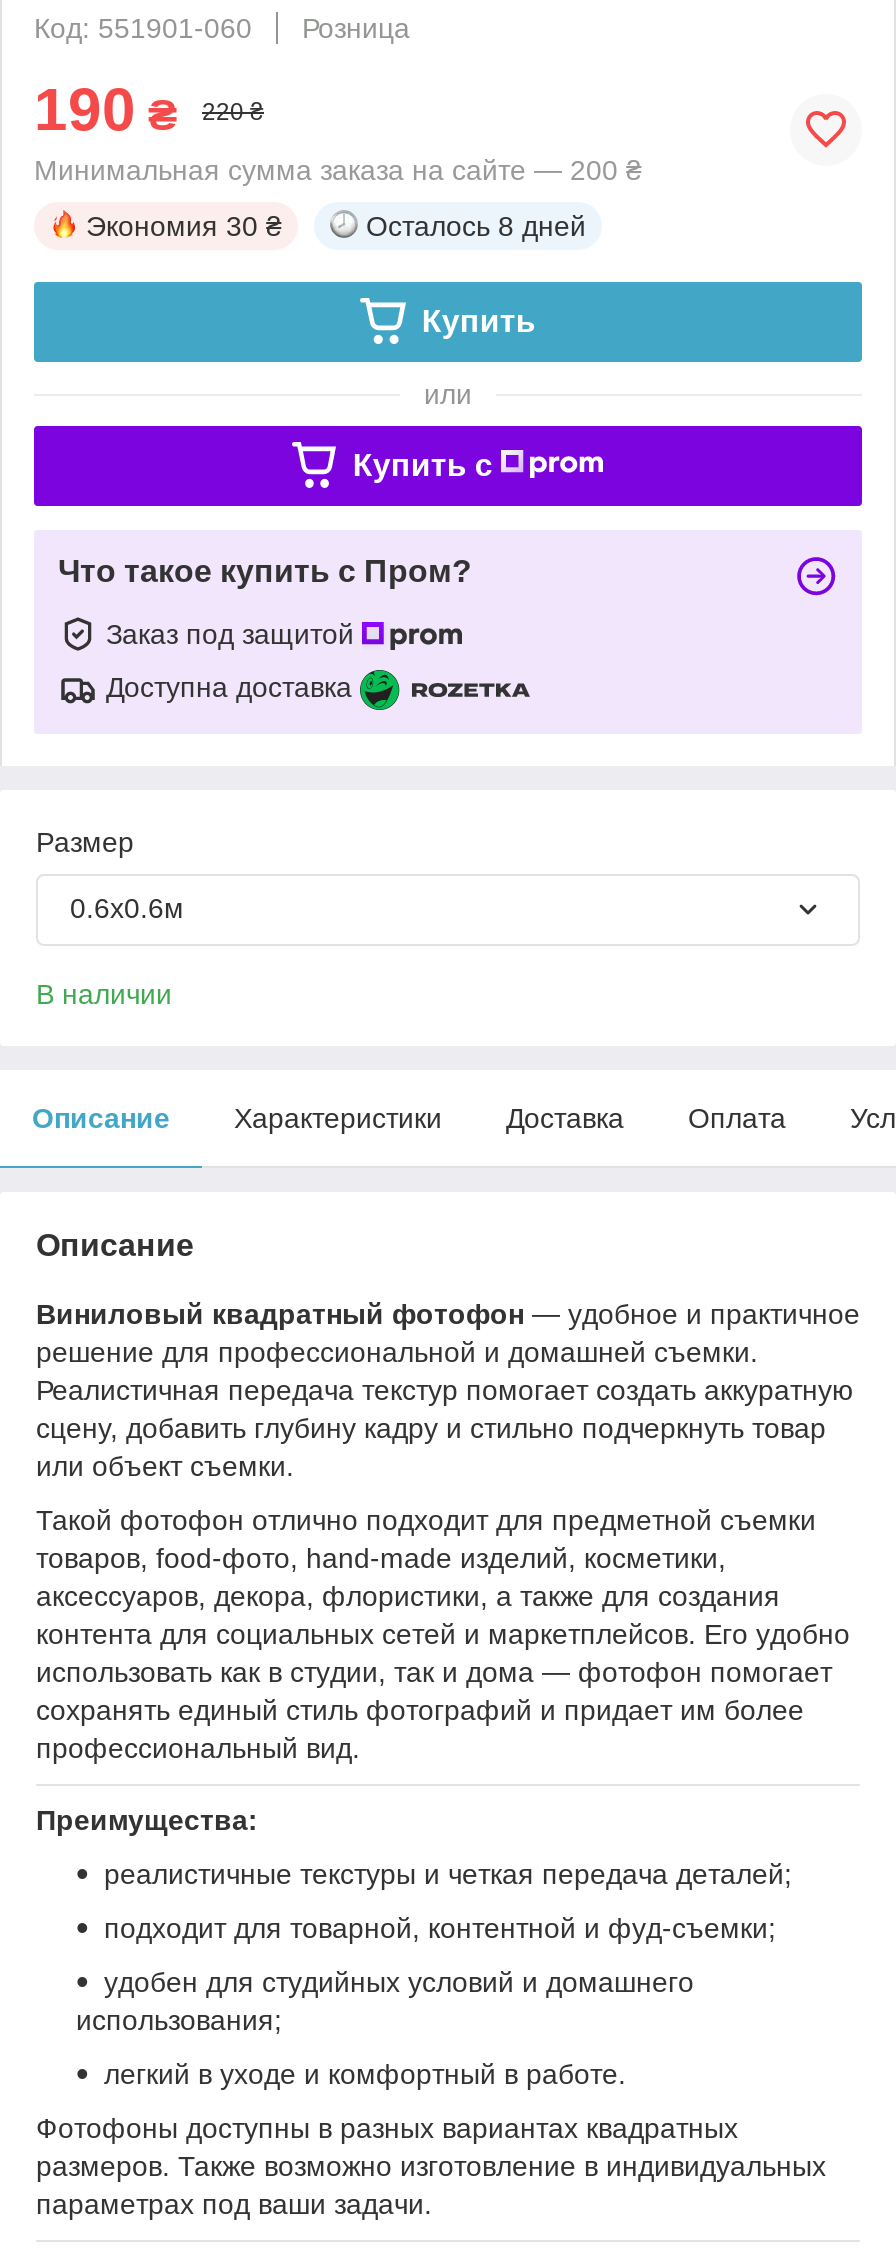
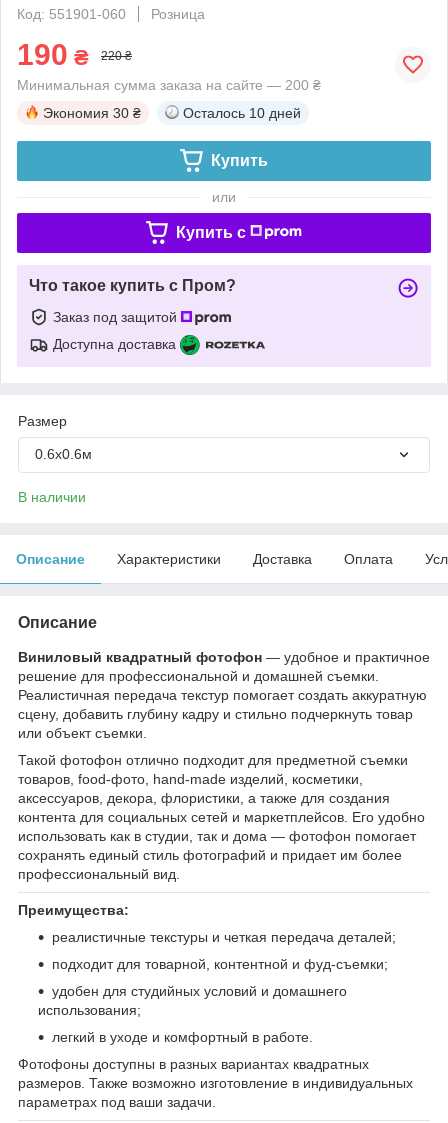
[366,210,586,242] Осталось 8 дней -> [183,105,301,121] Осталось 10 дней

